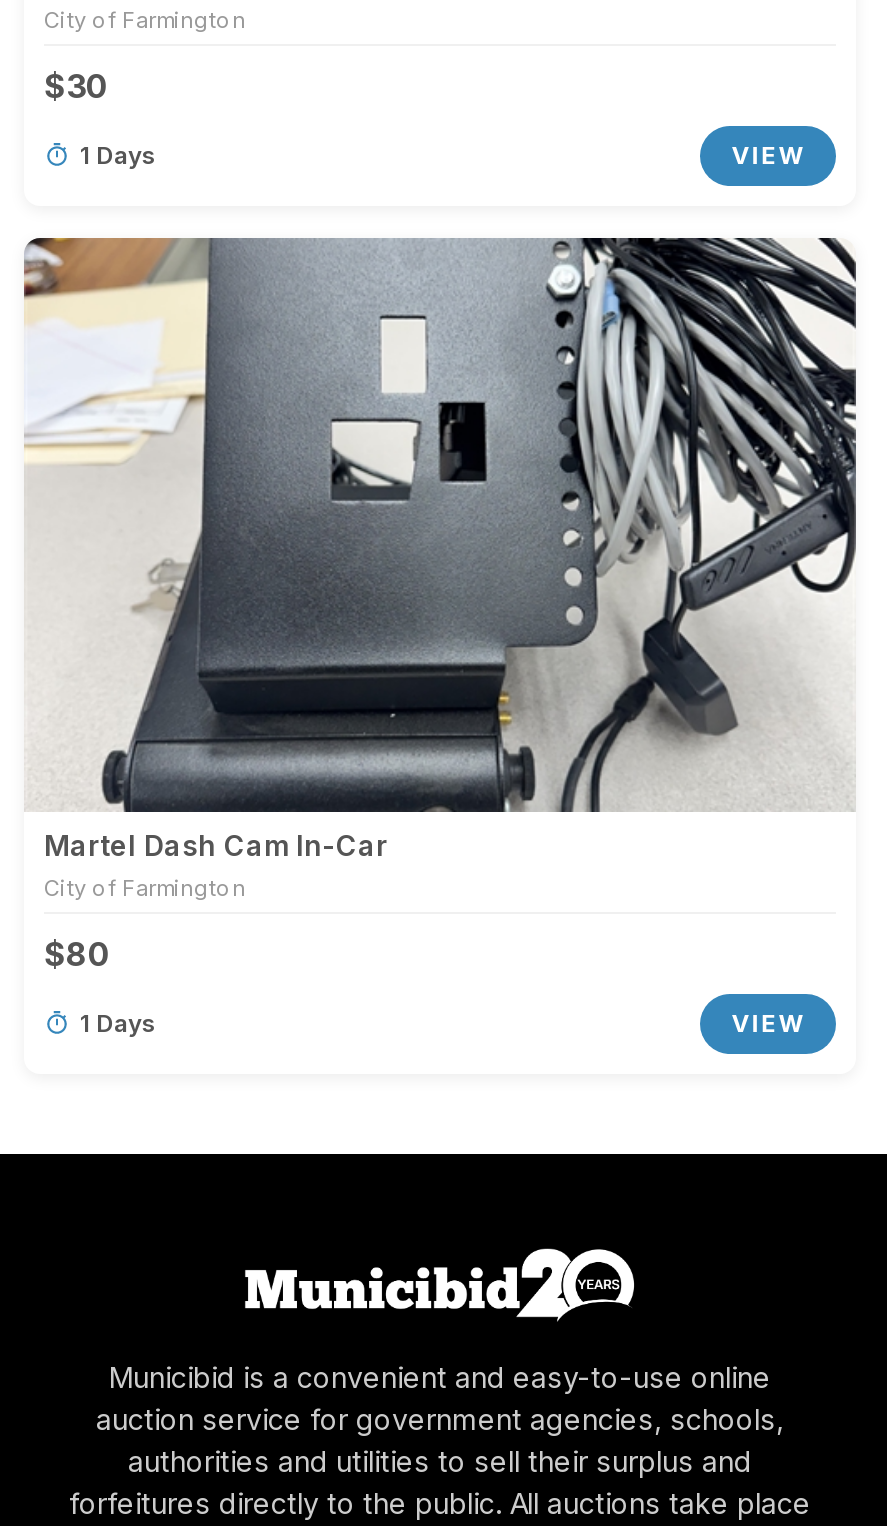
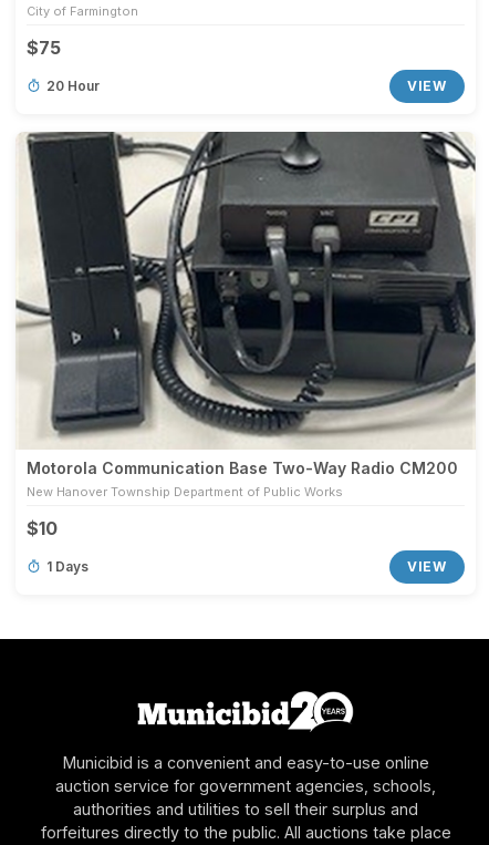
[44,67,108,107] $30 -> [27,37,61,59] $75
[80,141,156,171] 1 Days -> [46,78,100,94] 20 Hour
[22,236,858,903] [image] | Martel Dash Cam In-Car | City of Farmington -> [15,131,477,500] [image] | Motorola Communication Base Two-Way Radio CM200 | New Hanover Township Department of Public Works
[44,935,110,975] $80 -> [27,518,58,540] $10

